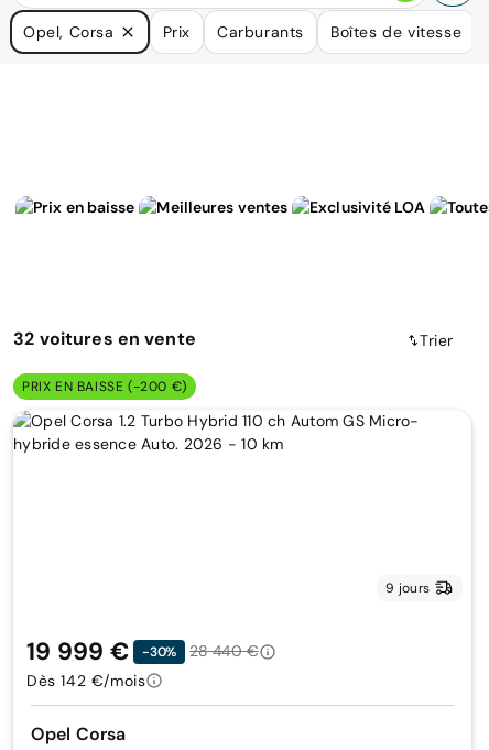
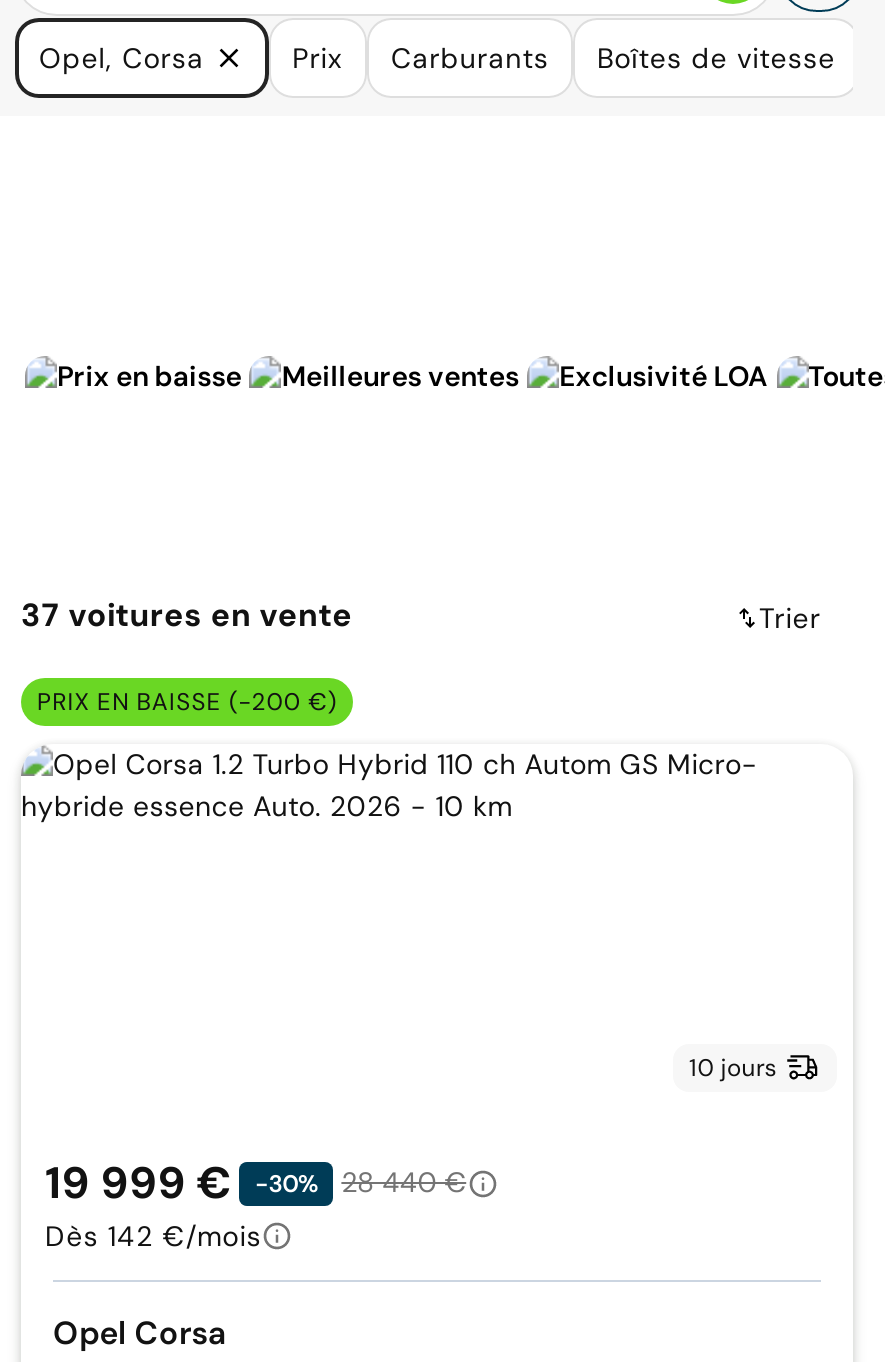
[13,327,196,351] 32 voitures en vente -> [21,595,353,637] 37 voitures en vente
[386,579,430,597] 9 jours -> [689,1052,777,1084] 10 jours

